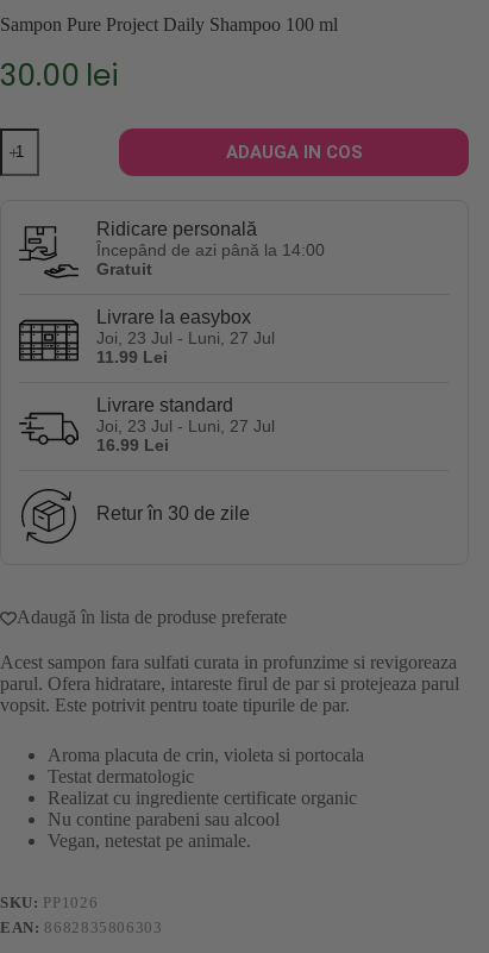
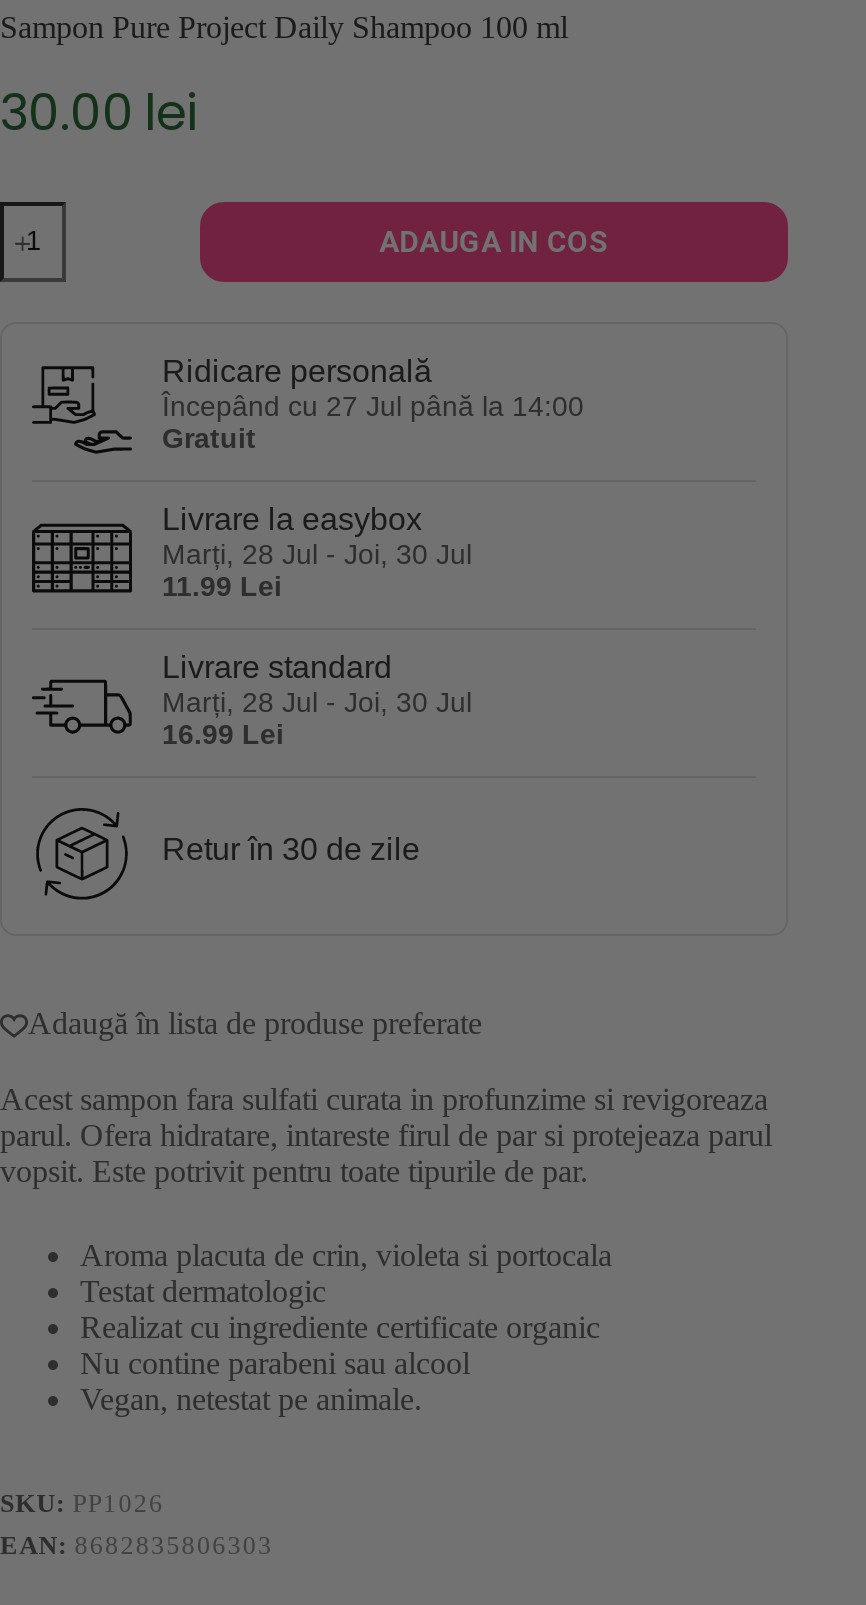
[96,240,325,259] Începând de azi până la 14:00 -> [162,390,584,422] Începând cu 27 Jul până la 14:00
[96,328,275,347] Joi, 23 Jul - Luni, 27 Jul -> [162,538,472,570] Marți, 28 Jul - Joi, 30 Jul
[96,416,275,435] Joi, 23 Jul - Luni, 27 Jul -> [162,686,472,718] Marți, 28 Jul - Joi, 30 Jul

